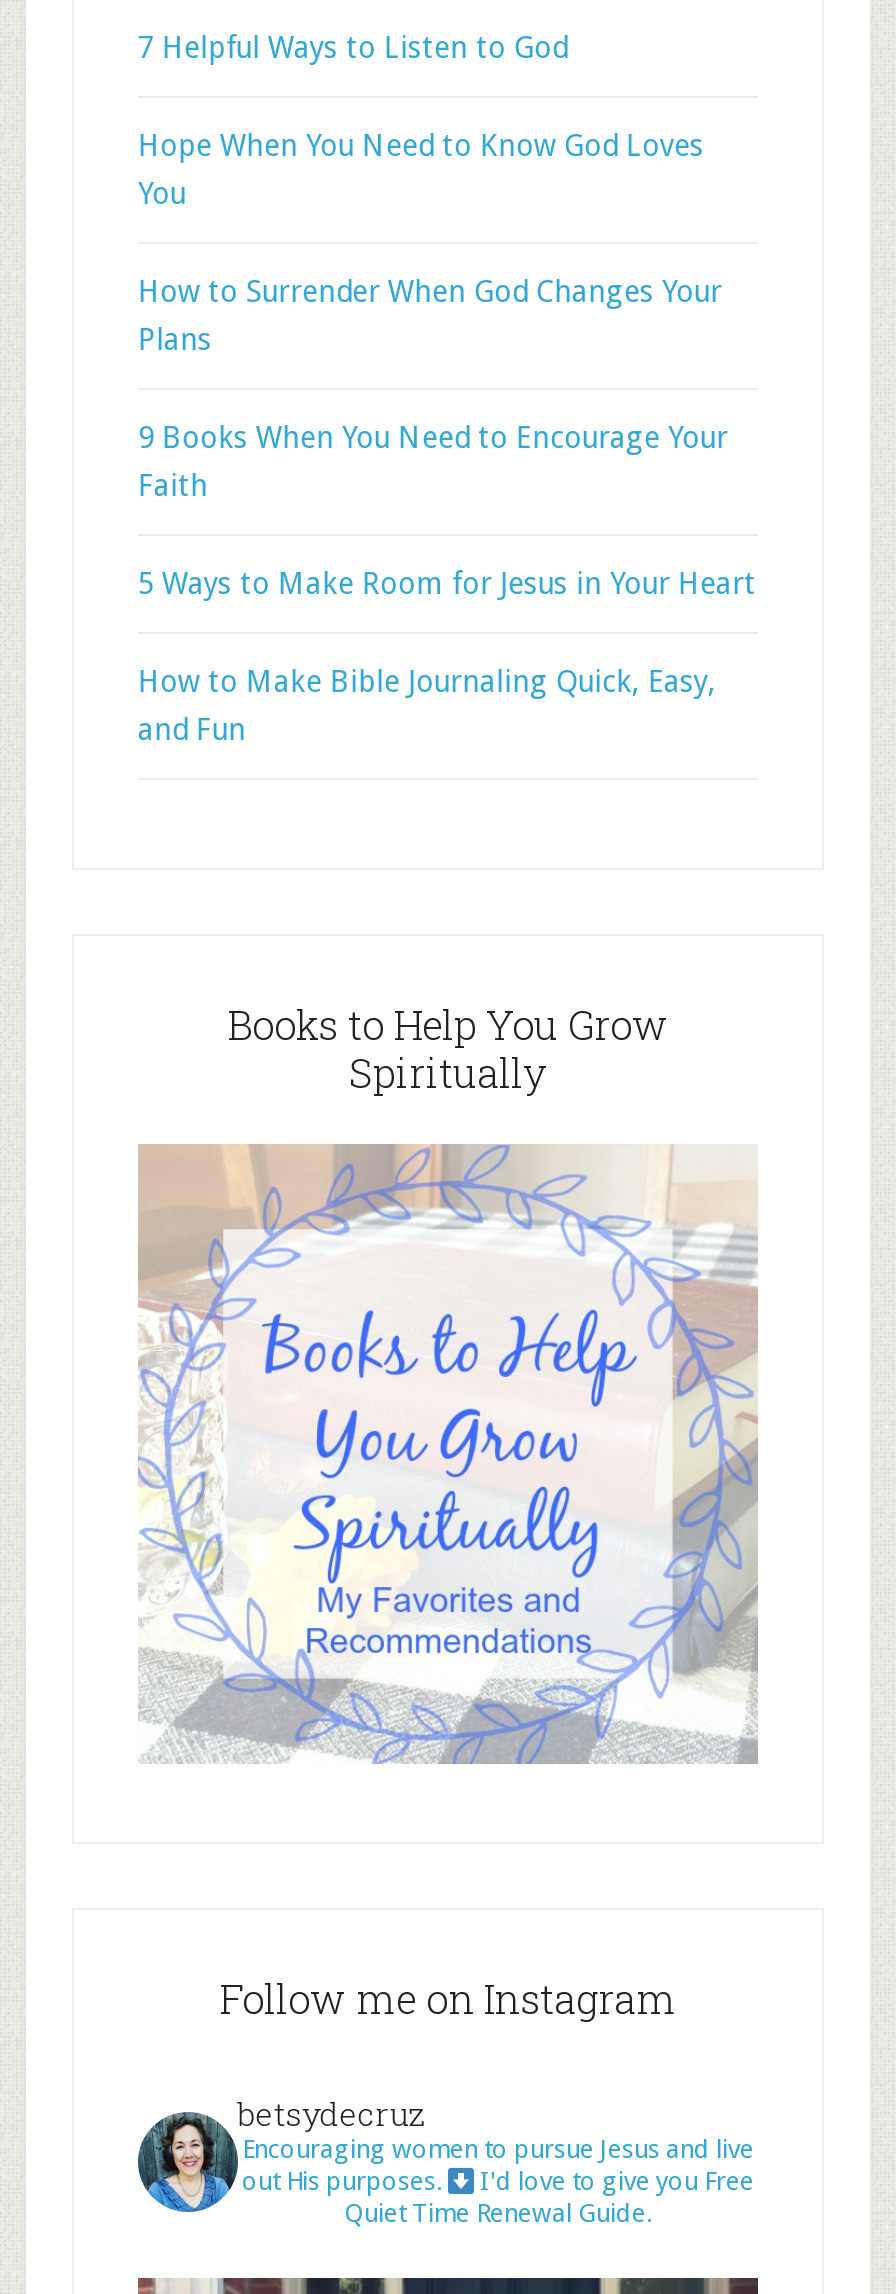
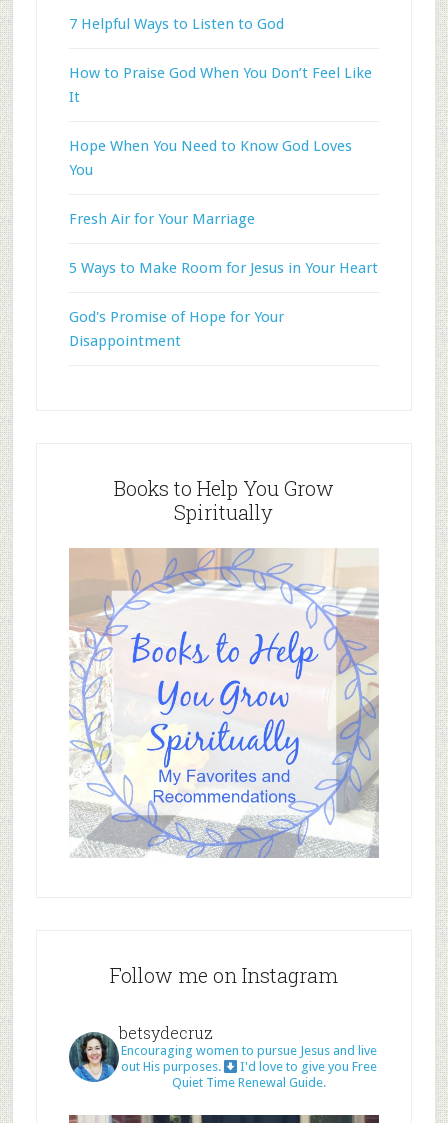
none -> [69,64,372,106] How to Praise God When You Don’t Feel Like | It
moved [138,128,704,212] -> [69,137,352,179]: Hope When You Need to Know God Loves | You
[138,274,728,504] How to Surrender When God Changes Your | Plans | 9 Books When You Need to Encourage Your | Faith -> [69,210,255,228] Fresh Air for Your Marriage
[138,664,716,748] How to Make Bible Journaling Quick, Easy, | and Fun -> [69,308,284,350] God's Promise of Hope for Your | Disappointment

